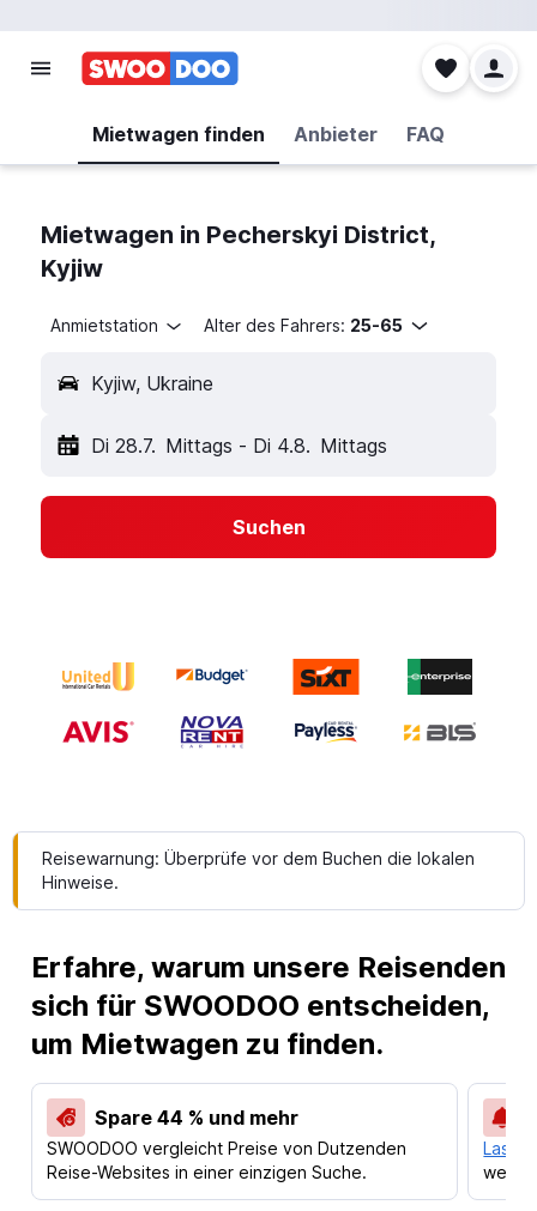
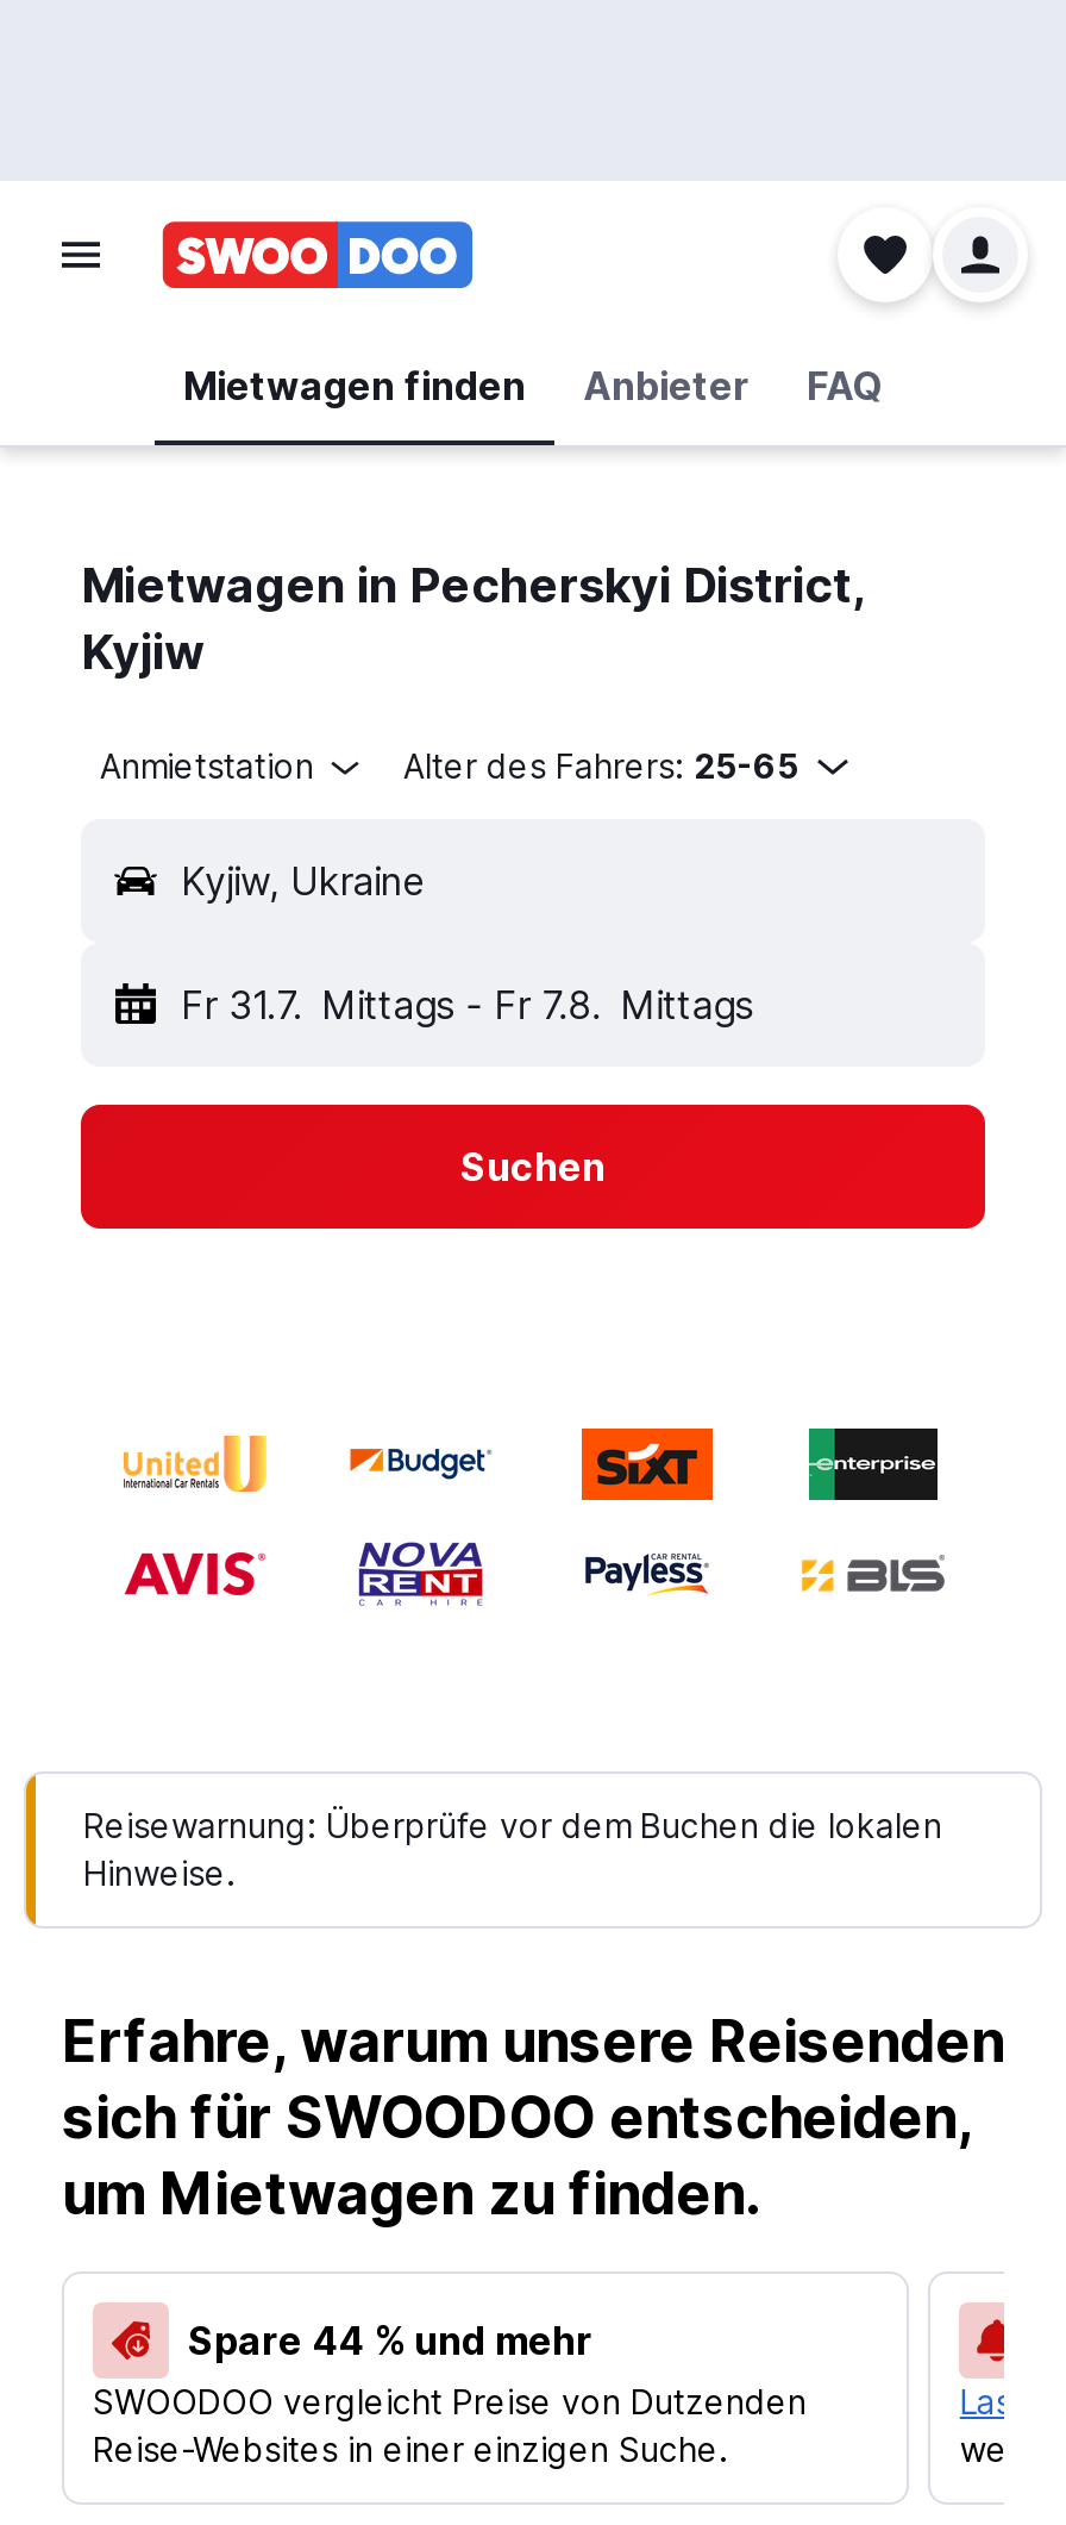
[91,434,387,458] Di 28.7. Mittags - Di 4.8. Mittags -> [181,981,753,1029] Fr 31.7. Mittags - Fr 7.8. Mittags

